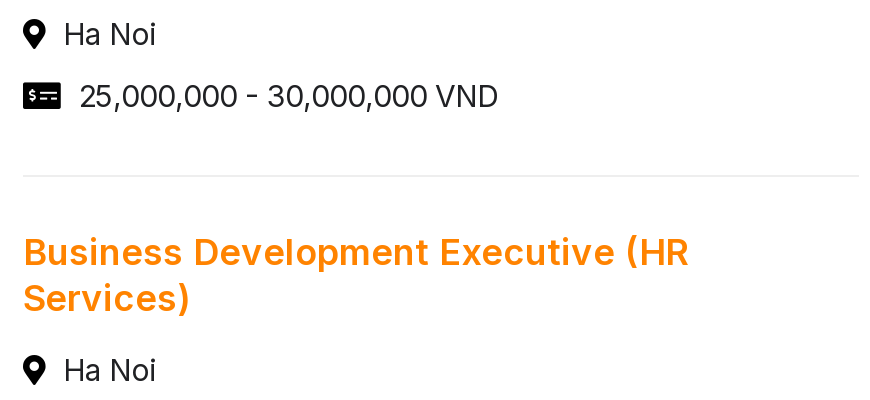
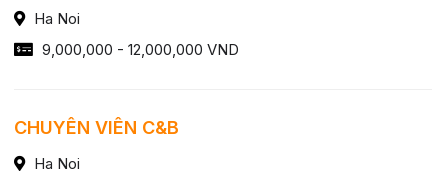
[71,77,499,115] 25,000,000 - 30,000,000 VND -> [38,40,239,59] 9,000,000 - 12,000,000 VND
[23,231,687,319] Business Development Executive (HR | Services) -> [14,117,179,138] CHUYÊN VIÊN C&B

